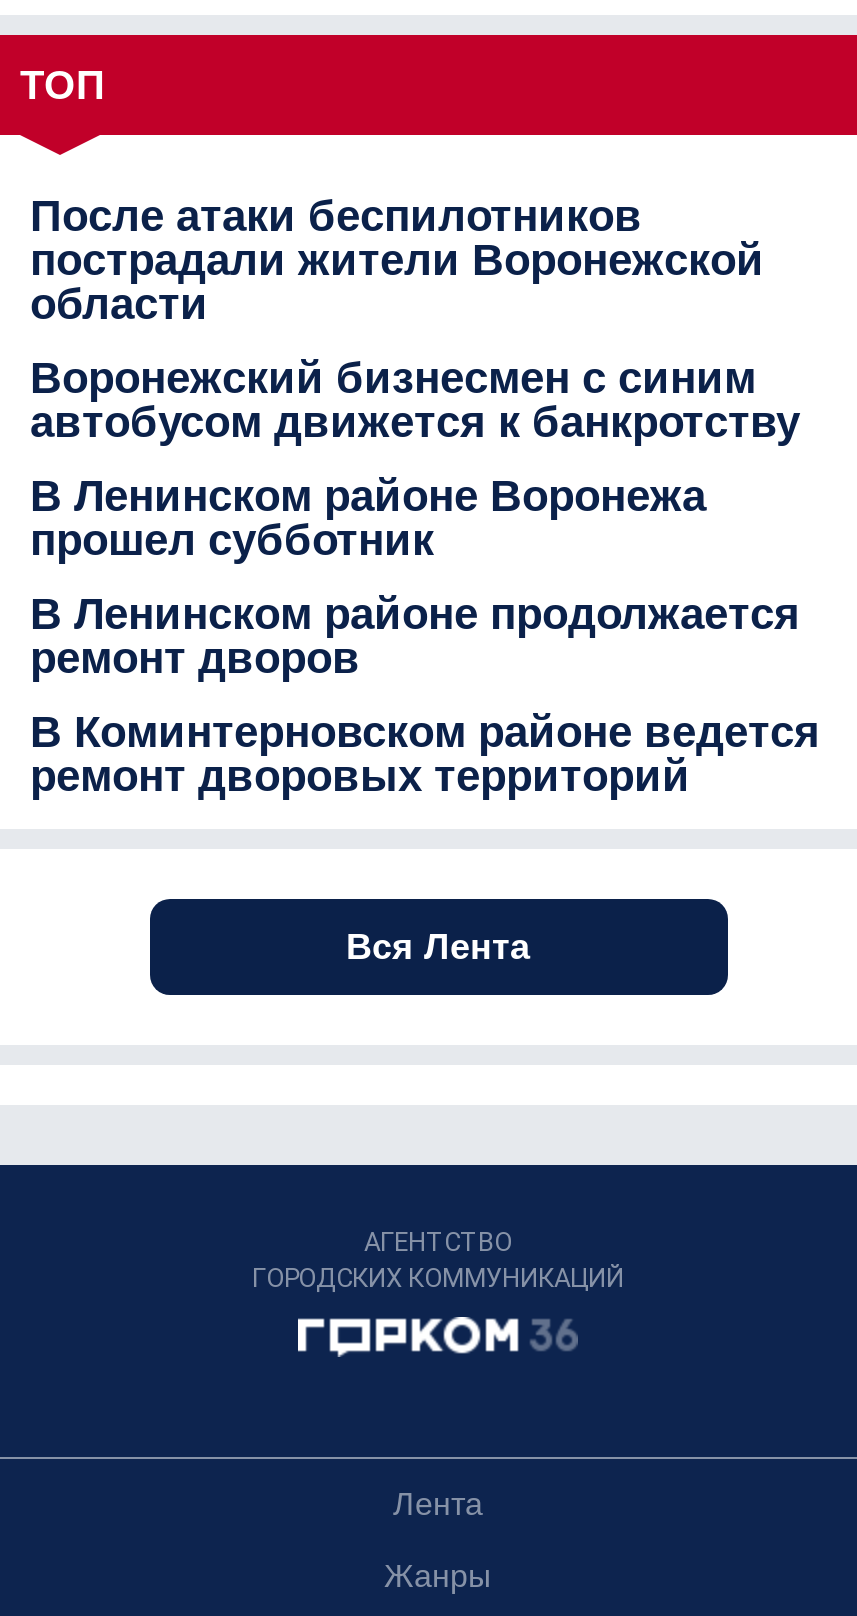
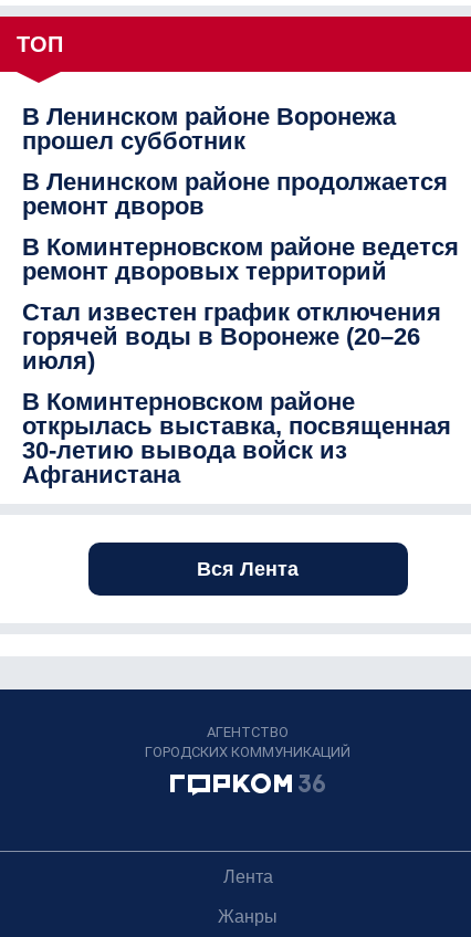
[30,191,800,447] После атаки беспилотников | пострадали жители Воронежской | области | Воронежский бизнесмен с синим | автобусом движется к банкротству -> none
moved [30,471,820,801] -> [22,103,459,285]: В Ленинском районе Воронежа | прошел субботник | В Ленинском районе продолжается | ремонт дворов | В Коминтерновском районе ведется | ремонт дворовых территорий
none -> [22,298,451,488] Стал известен график отключения | горячей воды в Воронеже (20–26 | июля) | В Коминтерновском районе | открылась выставка, посвященная | 30-летию вывода войск из | Афганистана

